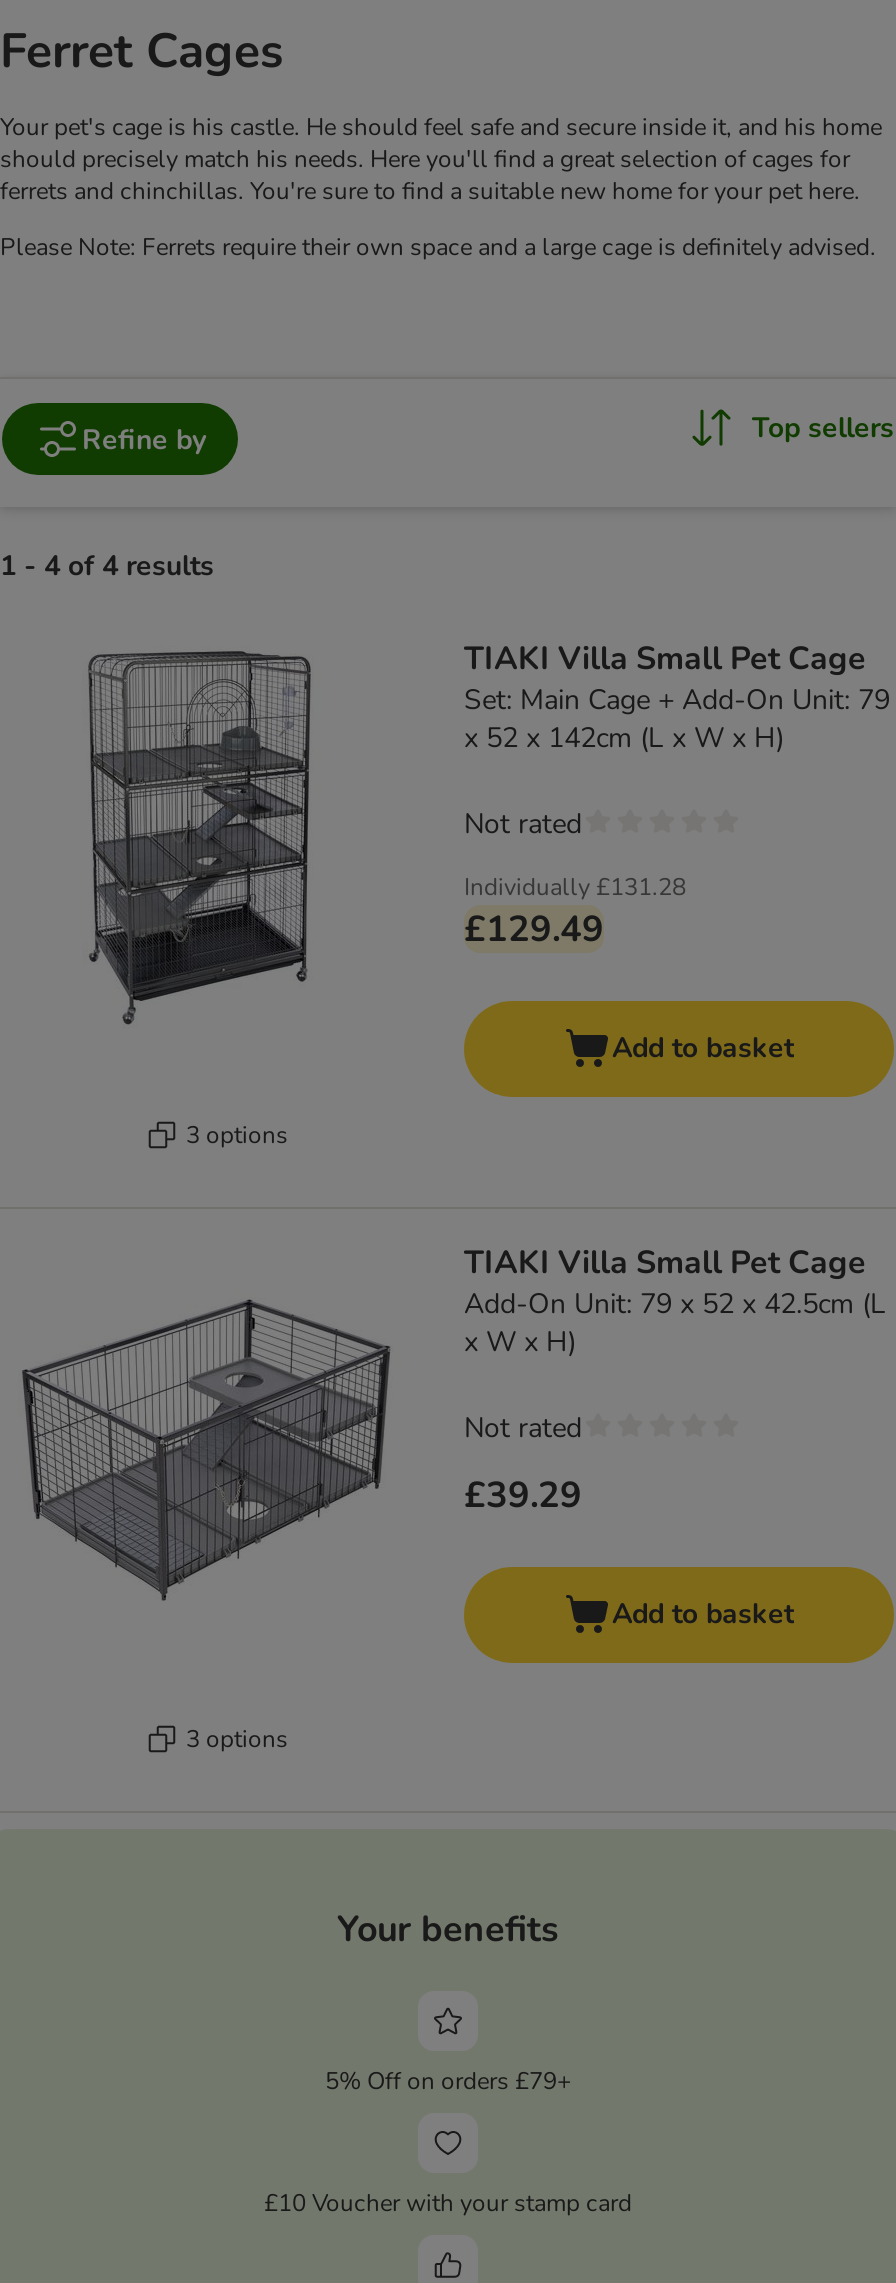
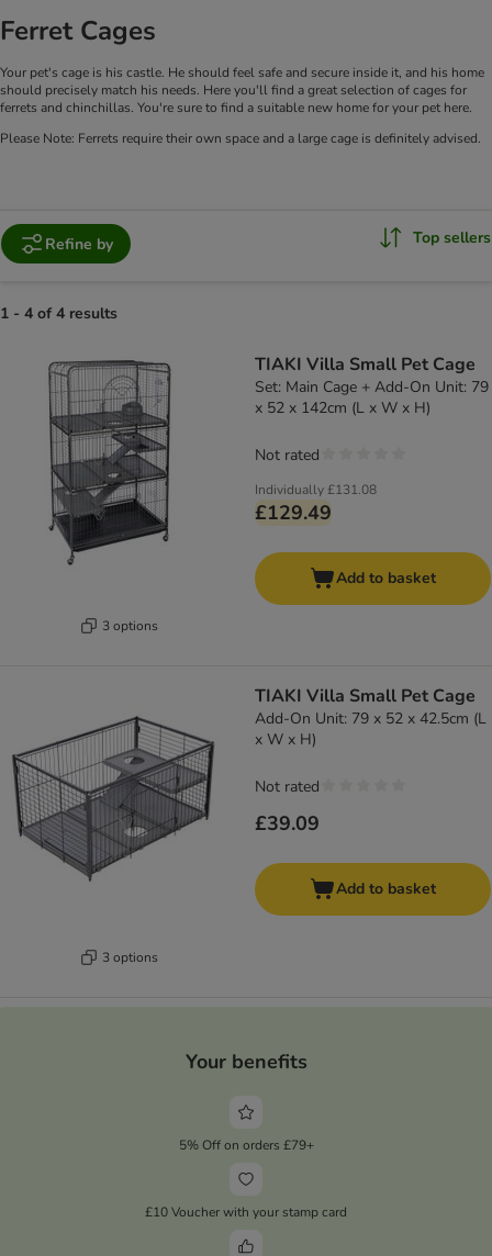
[464,871,686,903] Individually £131.28 -> [255,481,377,499] Individually £131.08
[464,1471,582,1519] £39.29 -> [255,810,320,837] £39.09

